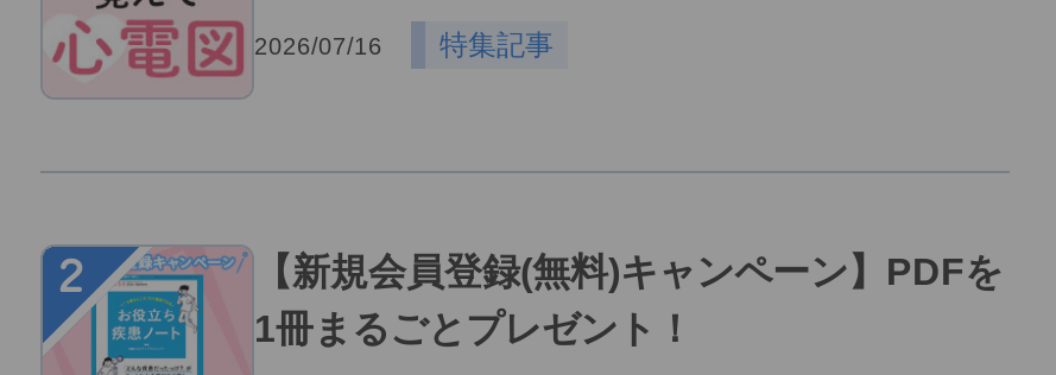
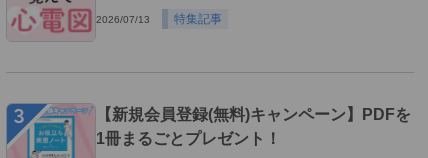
[254,32,382,58] 2026/07/16 -> [96,13,150,24] 2026/07/13
[48,236,95,305] ２ -> [9,99,29,128] ３

